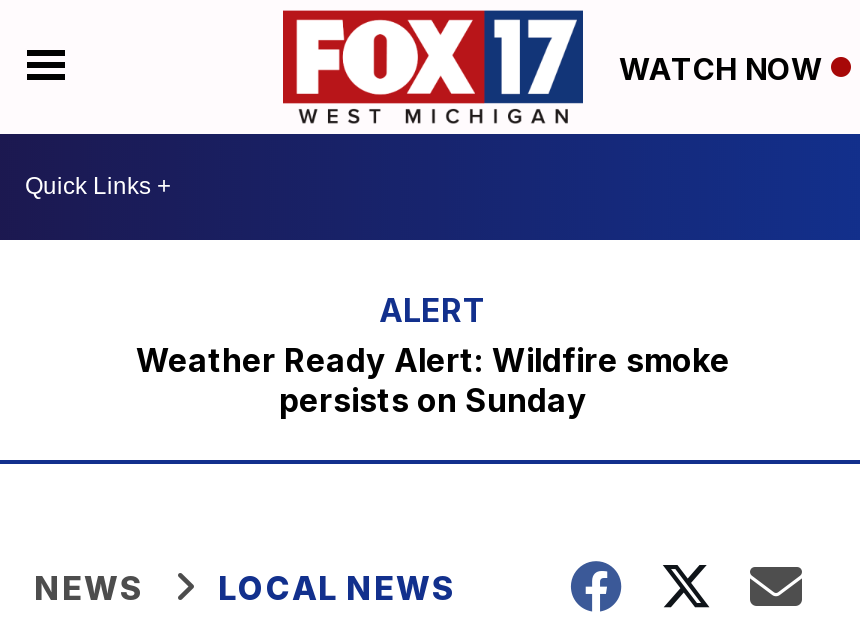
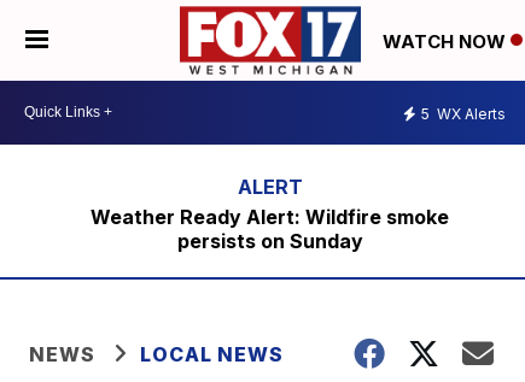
none -> [421,105,506,123] 5 WX Alerts

